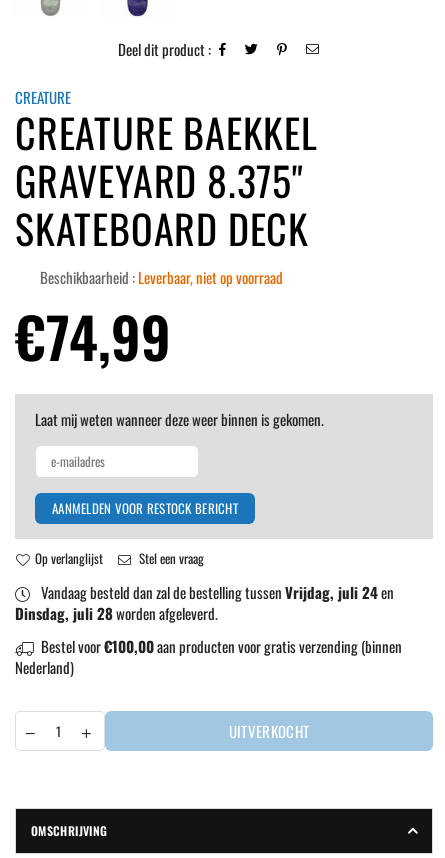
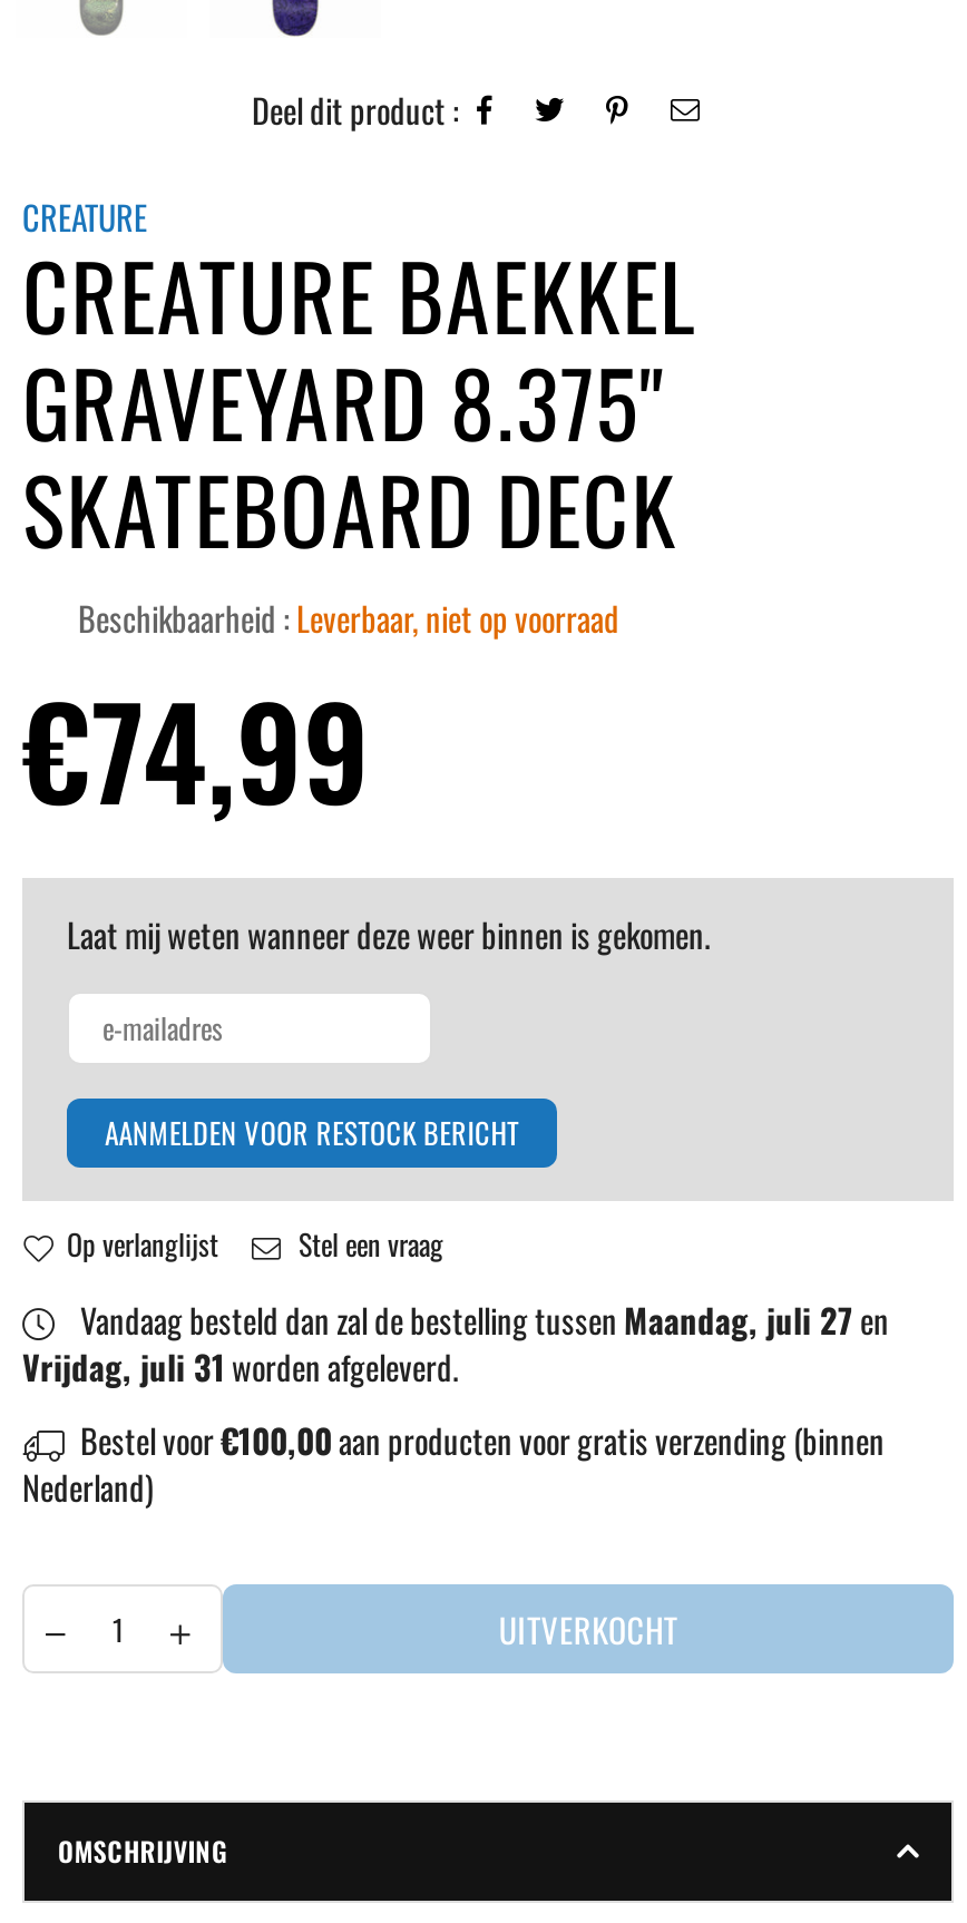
[38,581,394,603] Vandaag besteld dan zal de bestelling tussen Vrijdag, juli 24 en -> [74,1295,889,1344] Vandaag besteld dan zal de bestelling tussen Maandag, juli 27 en
[15,602,218,624] Dinsdag, juli 28 worden afgeleverd. -> [22,1342,459,1391] Vrijdag, juli 31 worden afgeleverd.

